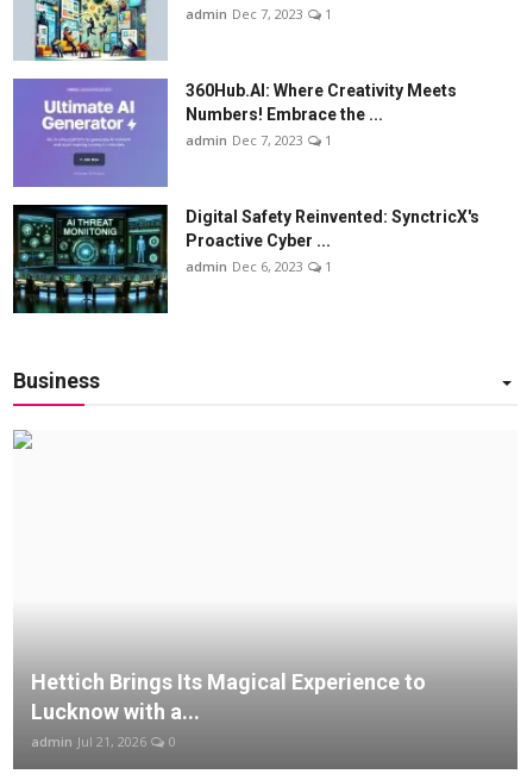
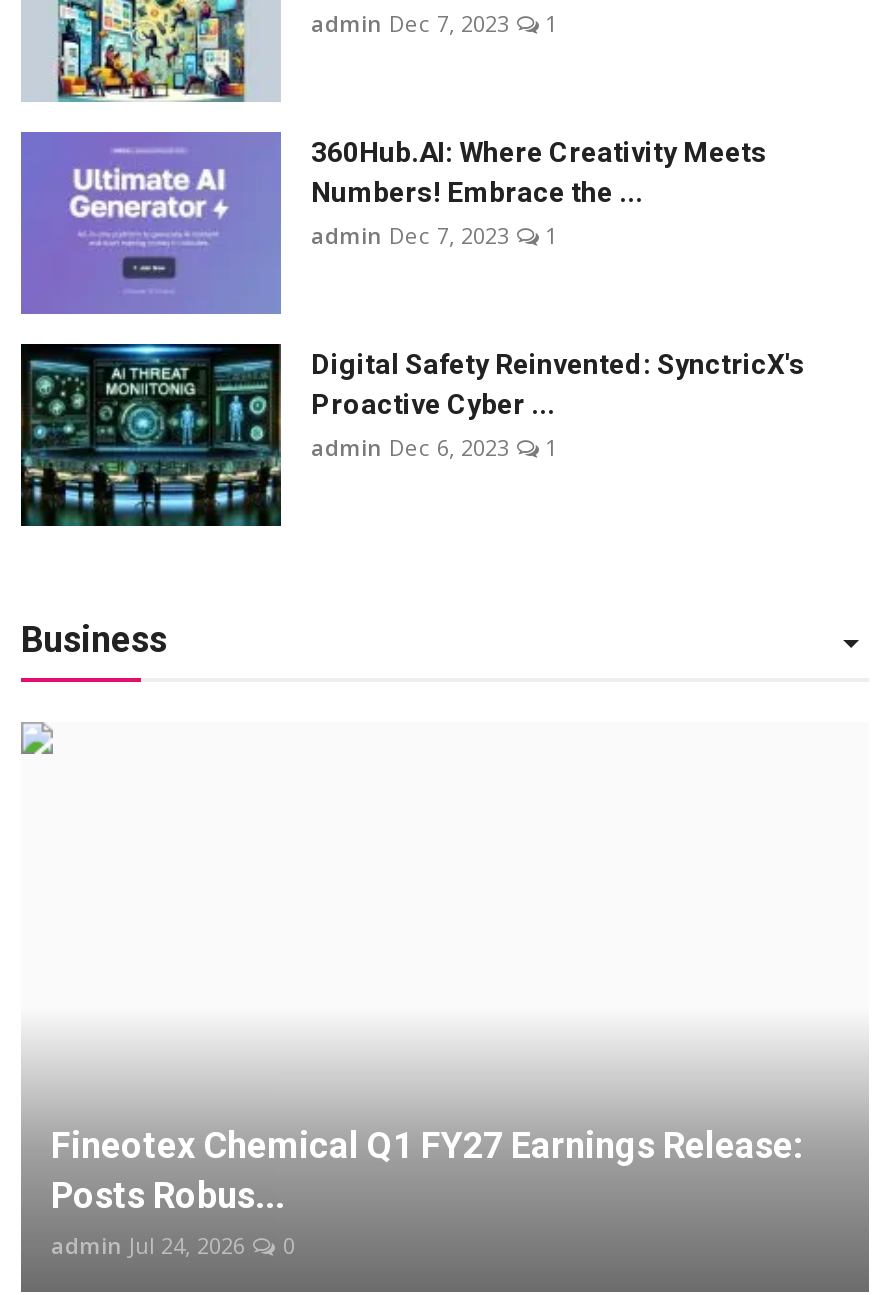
[31,669,426,750] Hettich Brings Its Magical Experience to | Lucknow with a... | admin Jul 21, 2026 -> [51,1123,803,1259] Fineotex Chemical Q1 FY27 Earnings Release: | Posts Robus... | admin Jul 24, 2026

